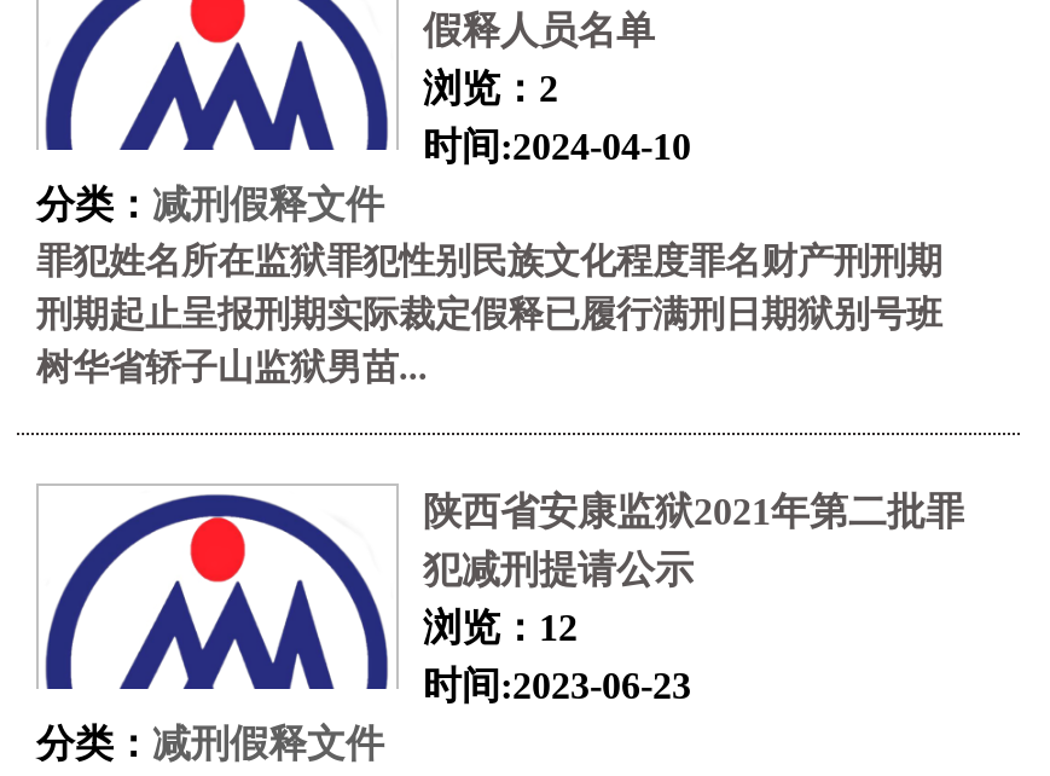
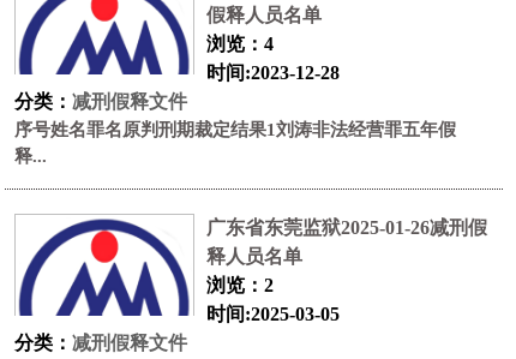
[423,68,558,109] 浏览：2 -> [206,34,274,54] 浏览：4
[423,126,691,167] 时间:2024-04-10 -> [206,62,340,83] 时间:2023-12-28
[36,242,942,387] 罪犯姓名所在监狱罪犯性别民族文化程度罪名财产刑刑期 | 刑期起止呈报刑期实际裁定假释已履行满刑日期狱别号班 | 树华省轿子山监狱男苗... -> [14,120,456,166] 序号姓名罪名原判刑期裁定结果1刘涛非法经营罪五年假 | 释...
[423,491,964,706] 陕西省安康监狱2021年第二批罪 | 犯减刑提请公示 | 浏览：12 | 时间:2023-06-23 -> [206,217,487,324] 广东省东莞监狱2025-01-26减刑假 | 释人员名单 | 浏览：2 | 时间:2025-03-05

